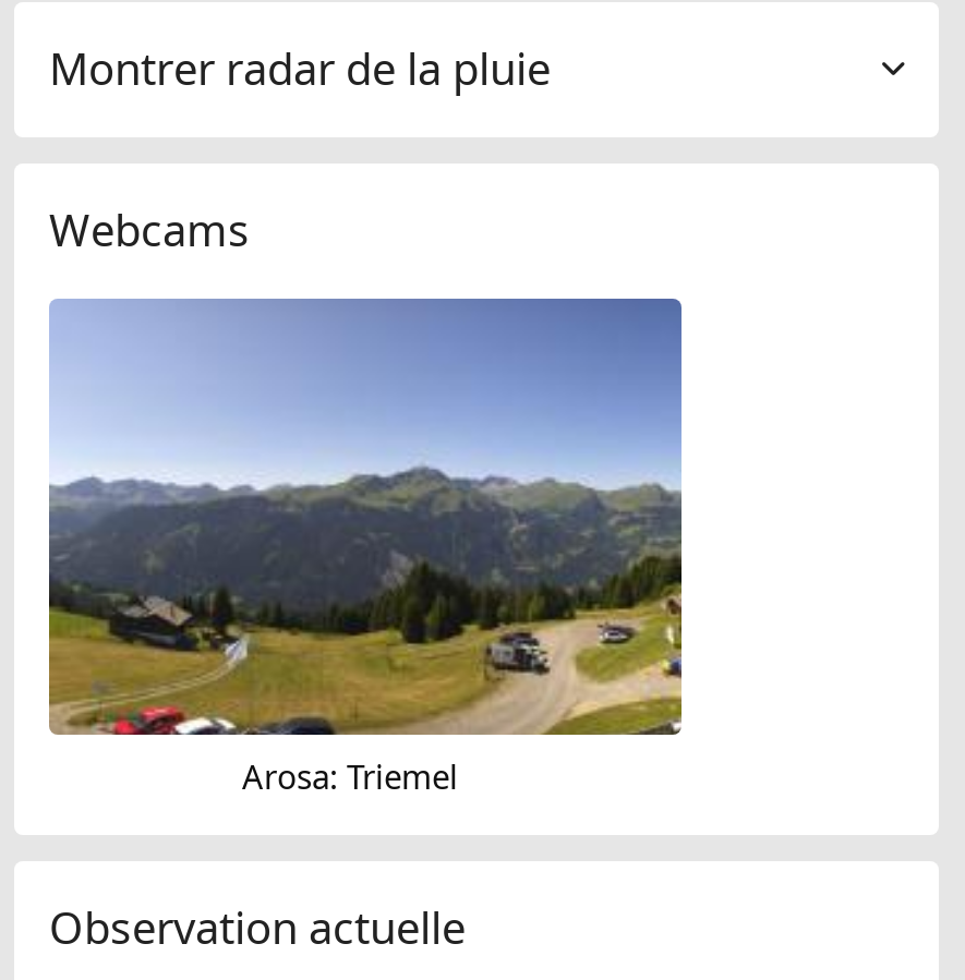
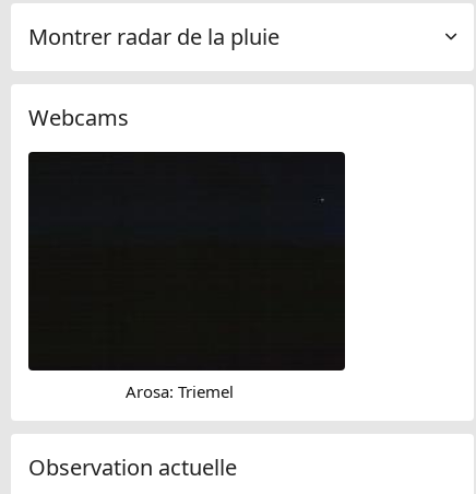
[47,297,684,737] [image] -> none

